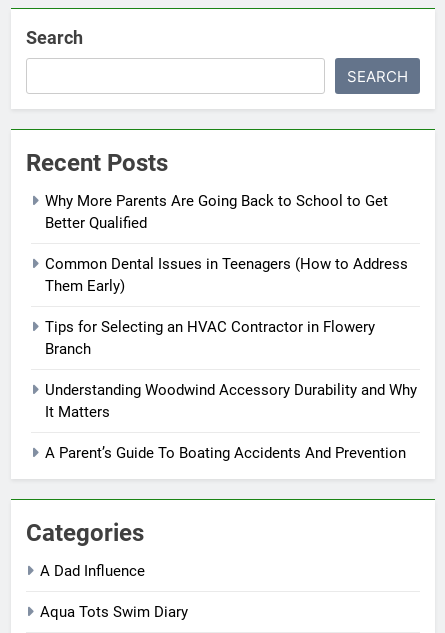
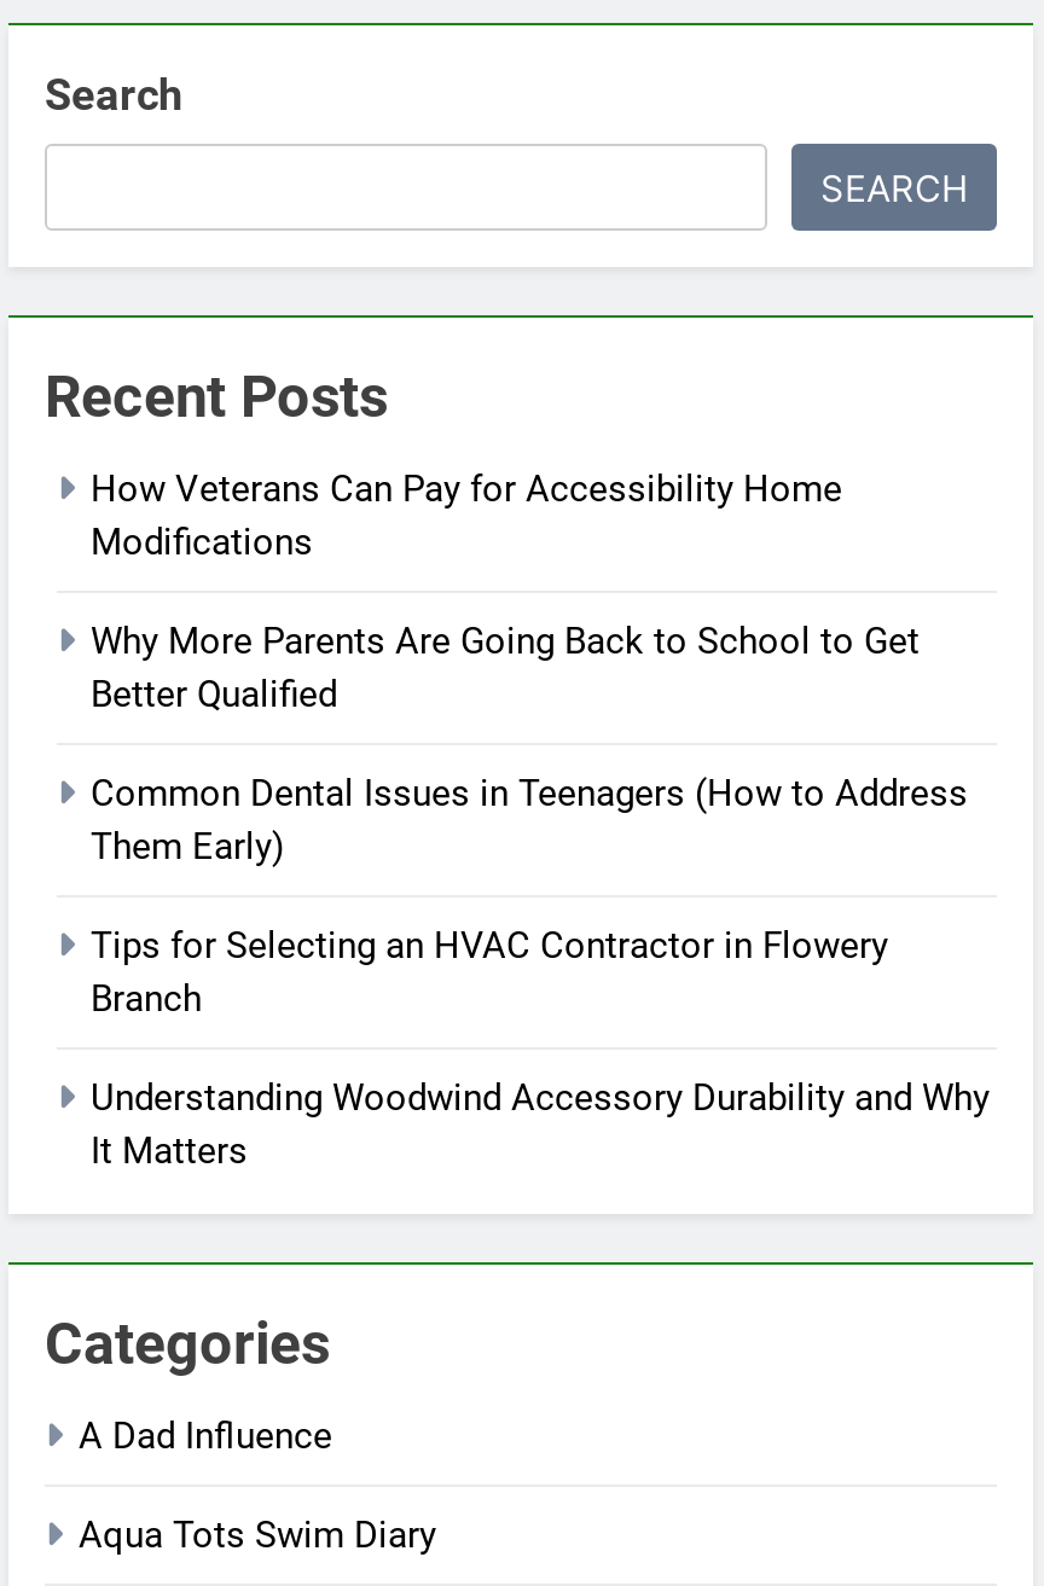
none -> [91,467,842,564] How Veterans Can Pay for Accessibility Home | Modifications
moved [45,192,417,421] -> [91,619,990,1173]: Why More Parents Are Going Back to School to Get | Better Qualified | Common Dental Issues in Teenagers (How to Address | Them Early) | Tips for Selecting an HVAC Contractor in Flowery | Branch | Understanding Woodwind Accessory Durability and Why | It Matters
[45,444,406,462] A Parent’s Guide To Boating Accidents And Prevention -> none

